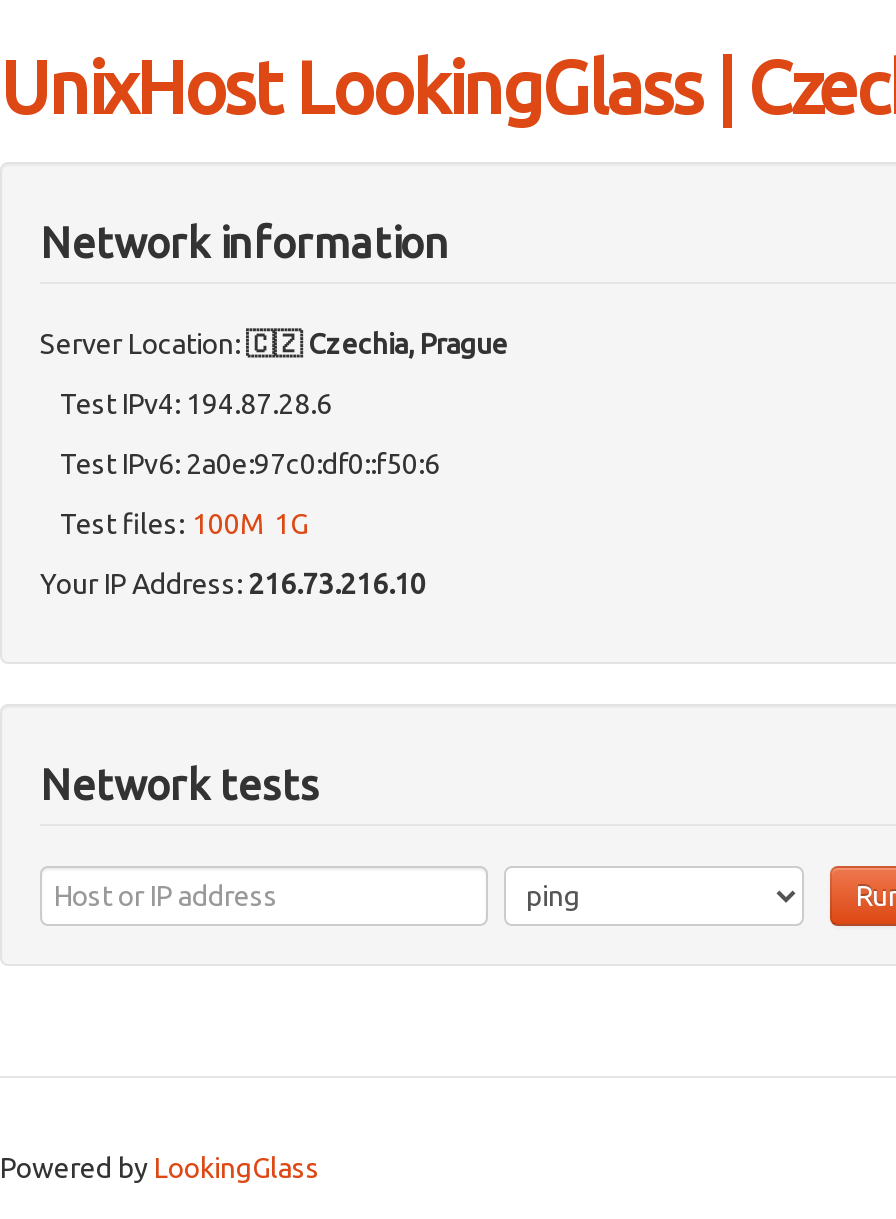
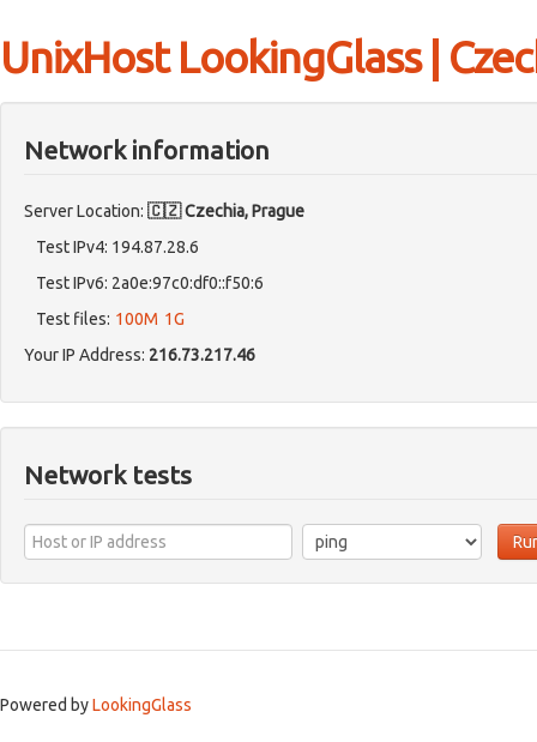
[40,568,426,600] Your IP Address: 216.73.216.10 -> [24,345,255,364] Your IP Address: 216.73.217.46

